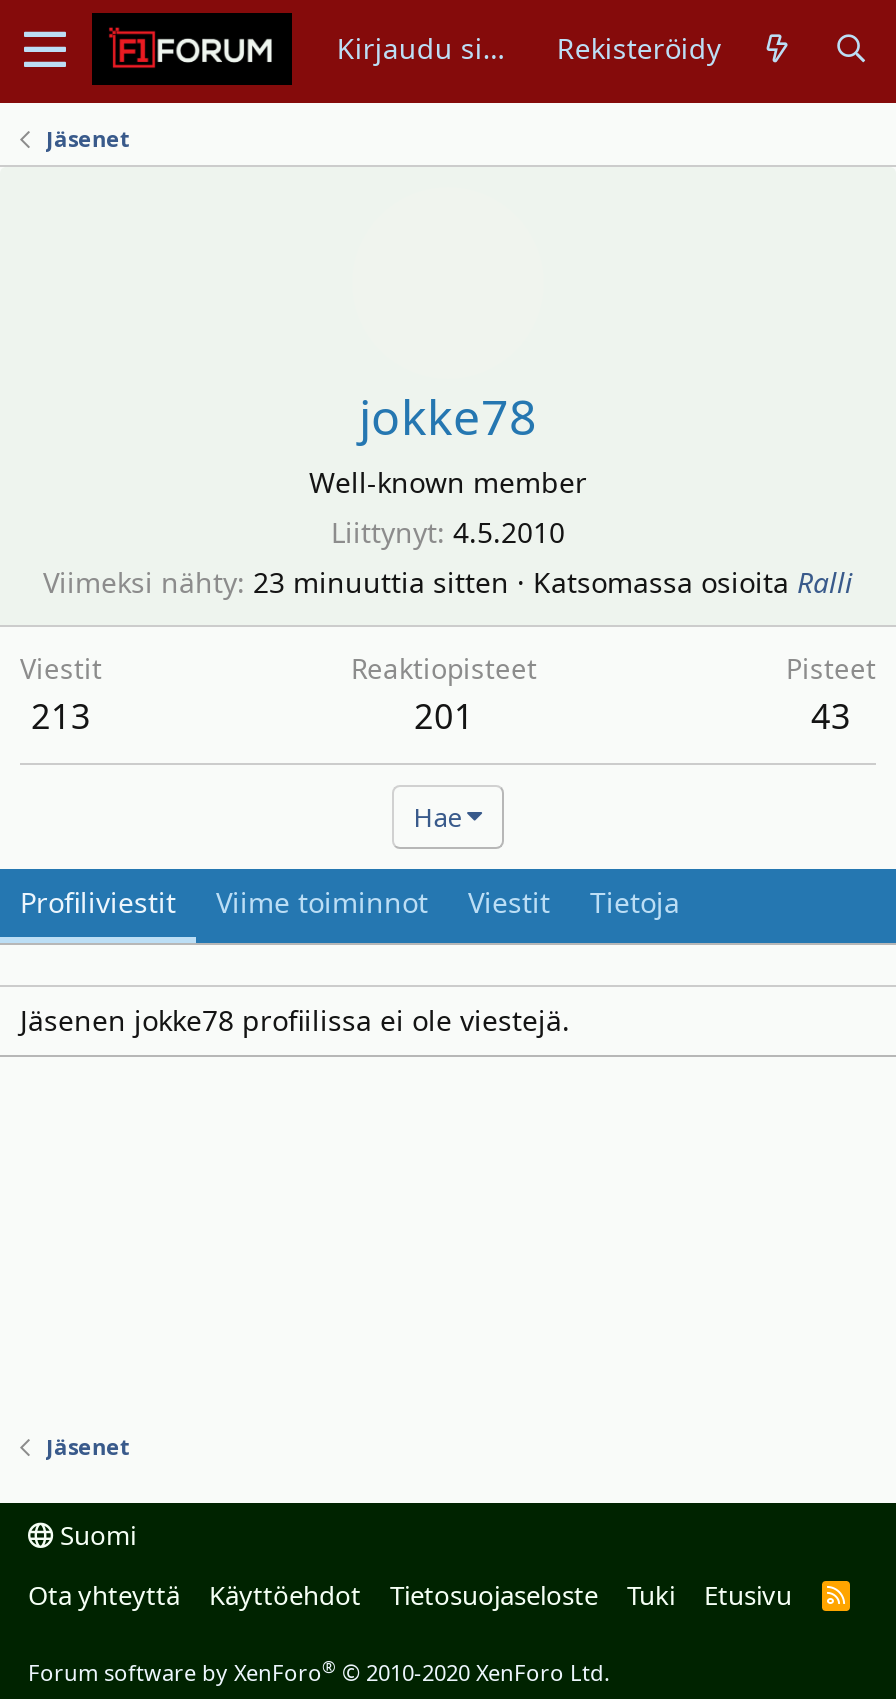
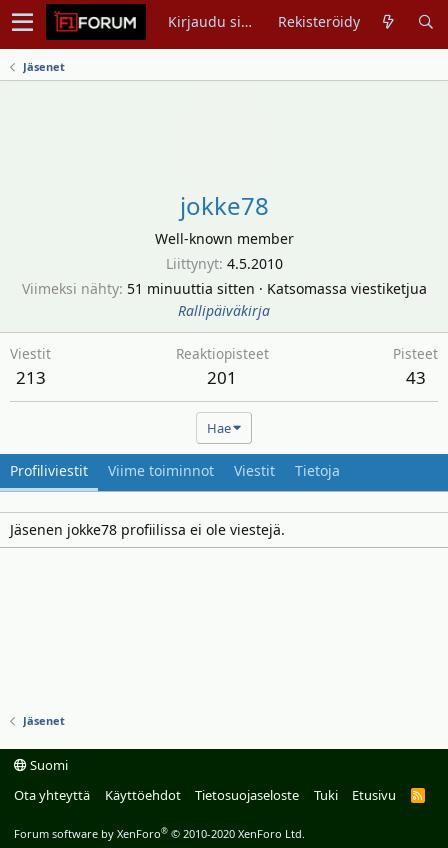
[43,563,853,601] Viimeksi nähty 23 minuuttia sitten · Katsomassa osioita Ralli -> [21,279,426,320] Viimeksi nähty 51 minuuttia sitten · Katsomassa viestiketjua | Rallipäiväkirja
moved [20,649,876,1039] -> [10,344,438,539]: Viestit | 213 | Reaktiopisteet | ... | Tietoja | Jäsenen jokke78 profiilissa ei ole viestejä.

